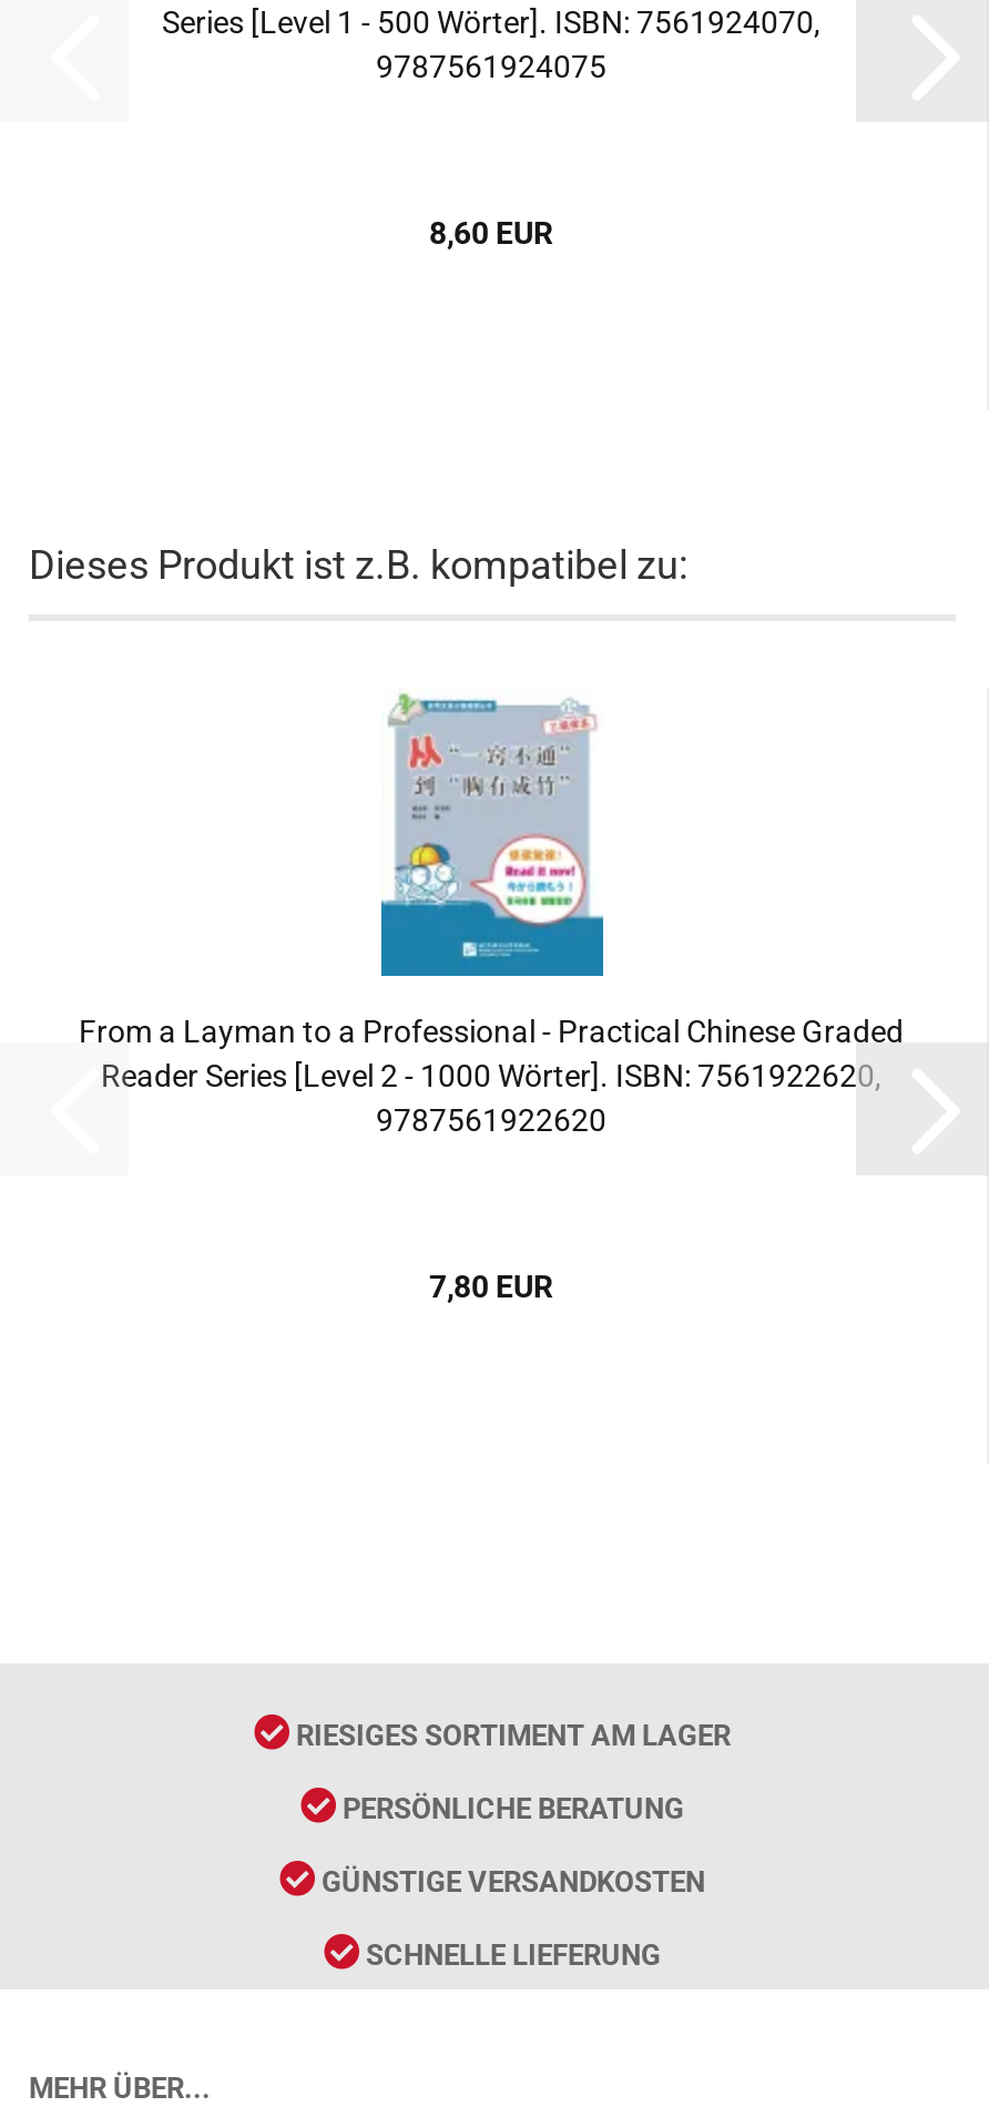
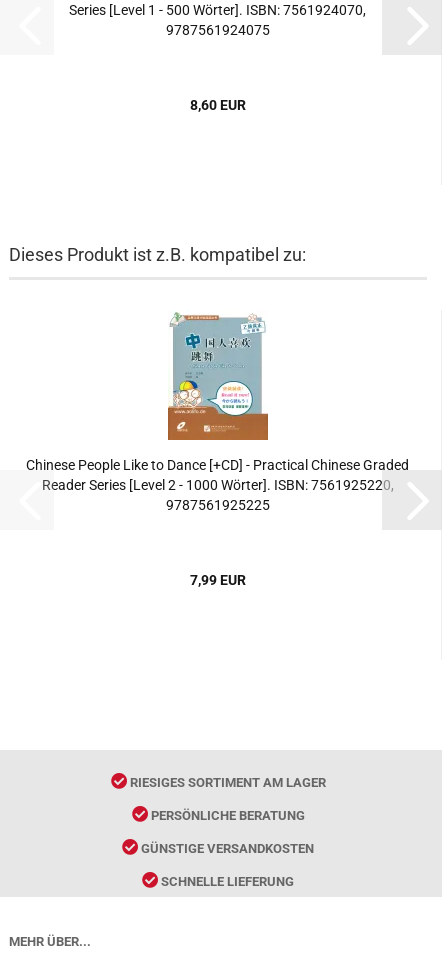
[79,696,904,1049] [image] | From a Layman to a Professional - Practical Chinese Graded -> [26,313,409,473] [image] | Chinese People Like to Dance [+CD] - Practical Chinese Graded
[101,1058,881,1093] Reader Series [Level 2 - 1000 Wörter]. ISBN: 7561922620, -> [41,477,393,493] Reader Series [Level 2 - 1000 Wörter]. ISBN: 7561925220,
[376,1102,606,1138] 9787561922620 -> [165,497,269,513] 9787561925225
[429,1269,553,1304] 7,80 EUR -> [189,572,245,588] 7,99 EUR

